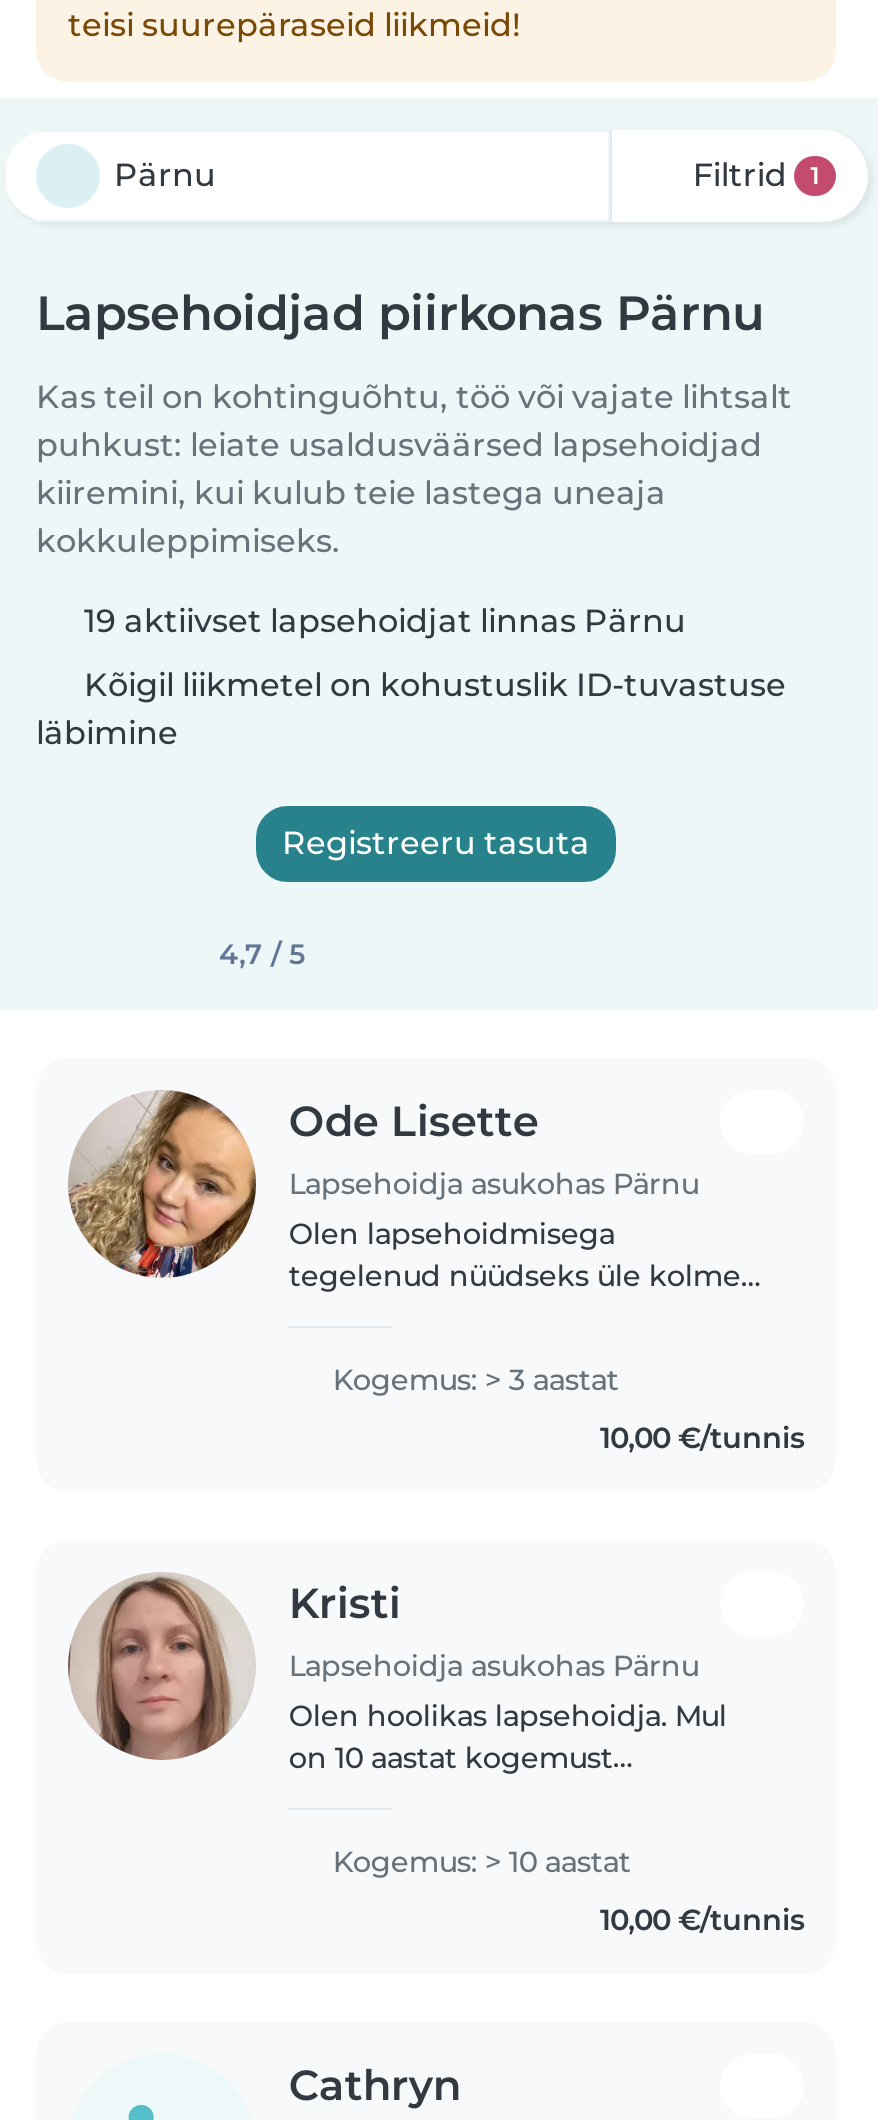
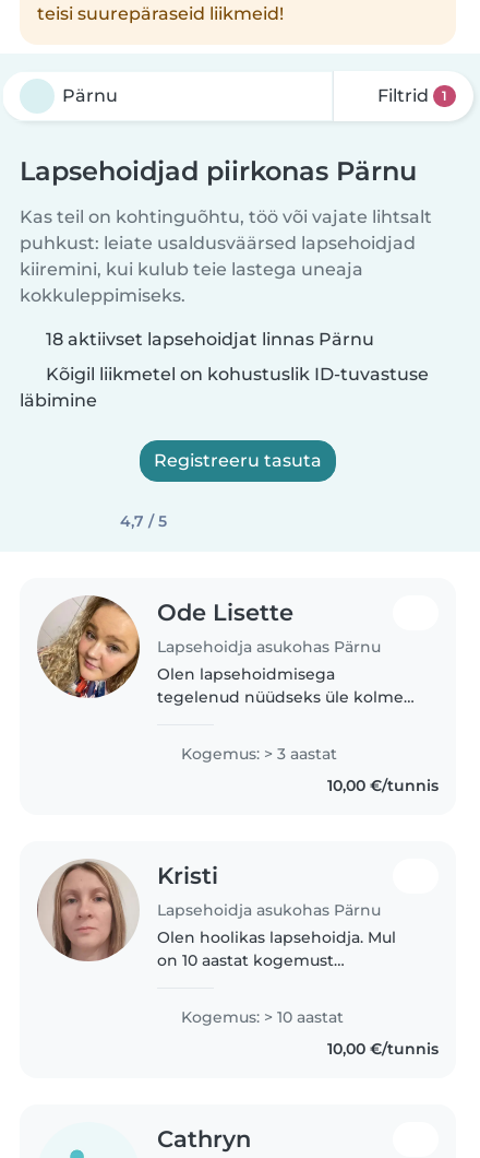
[84,602,686,640] 19 aktiivset lapsehoidjat linnas Pärnu -> [46,329,374,350] 18 aktiivset lapsehoidjat linnas Pärnu

